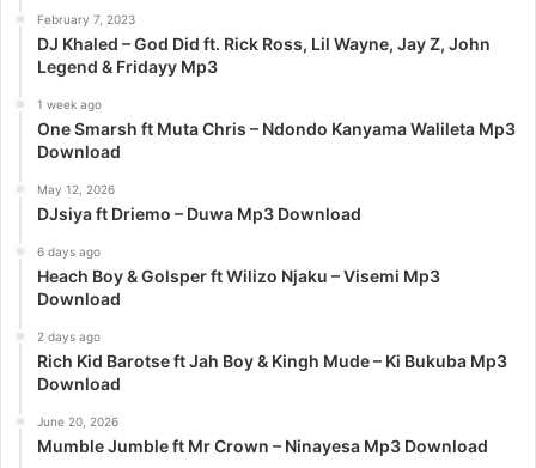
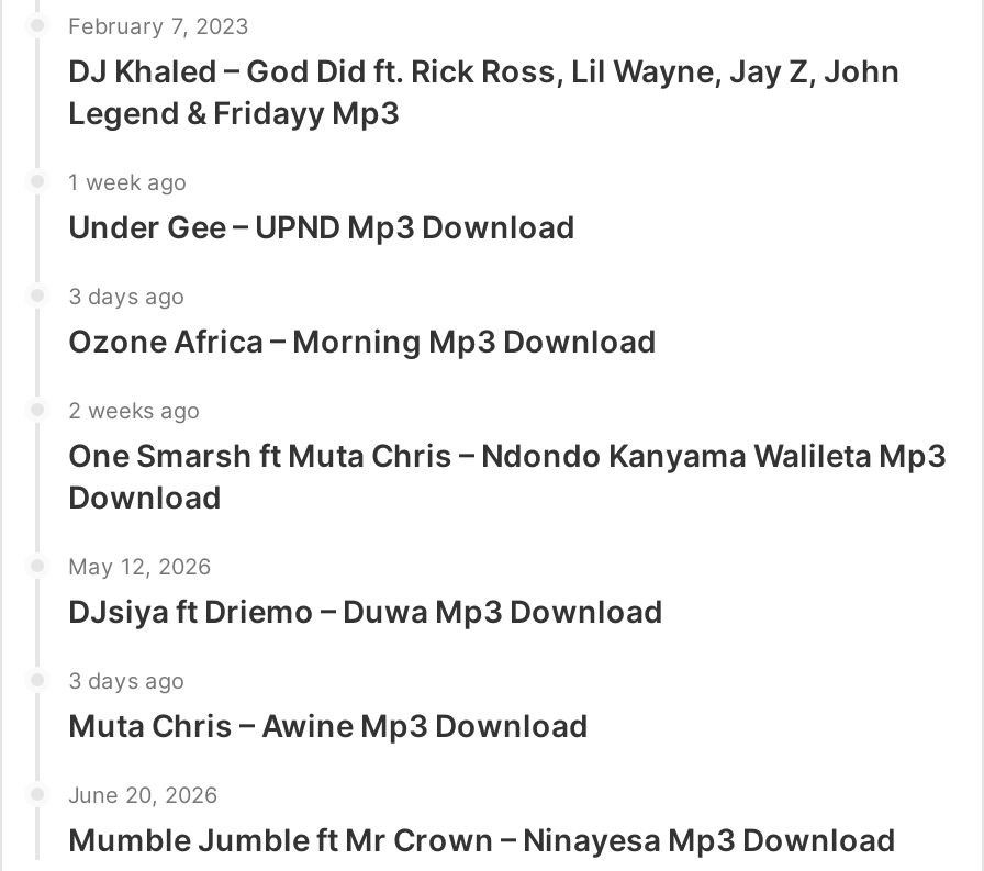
none -> [68,209,657,424] Under Gee – UPND Mp3 Download | 3 days ago | Ozone Africa – Morning Mp3 Download | 2 weeks ago
moved [37,119,516,224] -> [68,437,947,630]: One Smarsh ft Muta Chris – Ndondo Kanyama Walileta Mp3 | Download | May 12, 2026 | DJsiya ft Driemo – Duwa Mp3 Download
[37,245,507,394] 6 days ago | Heach Boy & Golsper ft Wilizo Njaku – Visemi Mp3 | Download | 2 days ago | Rich Kid Barotse ft Jah Boy & Kingh Mude – Ki Bukuba Mp3 | Download -> [68,668,589,745] 3 days ago | Muta Chris – Awine Mp3 Download

